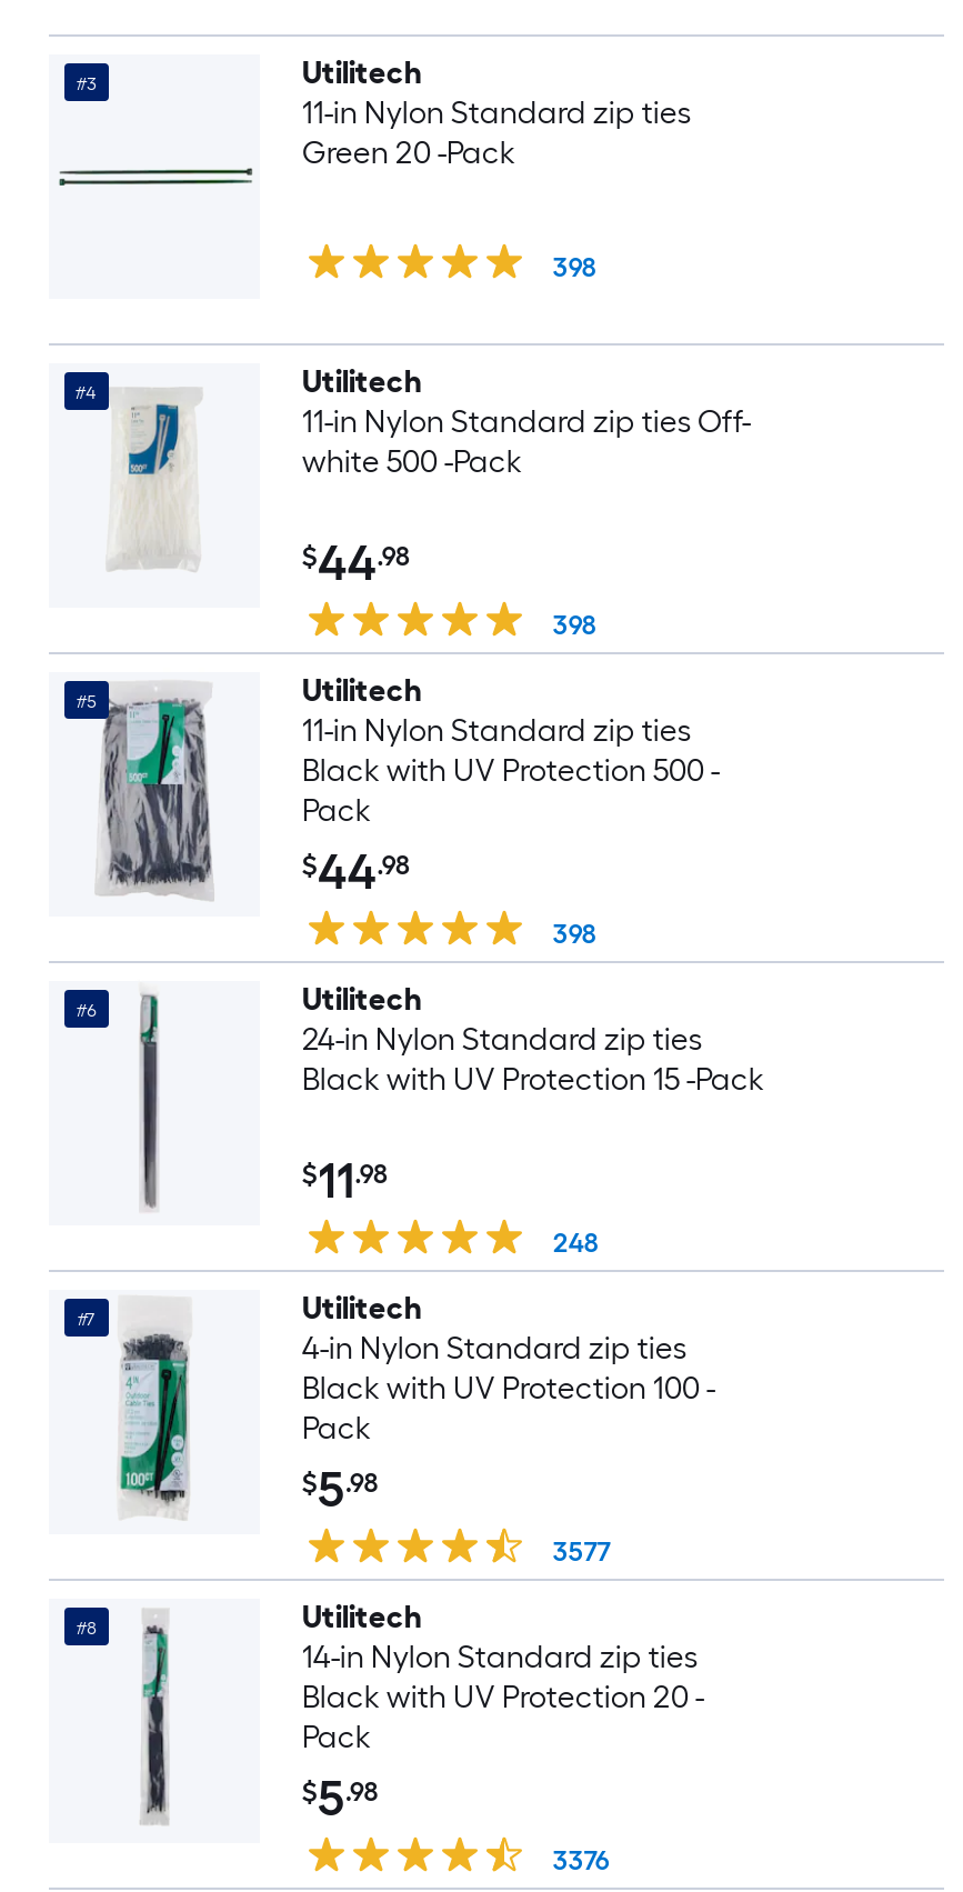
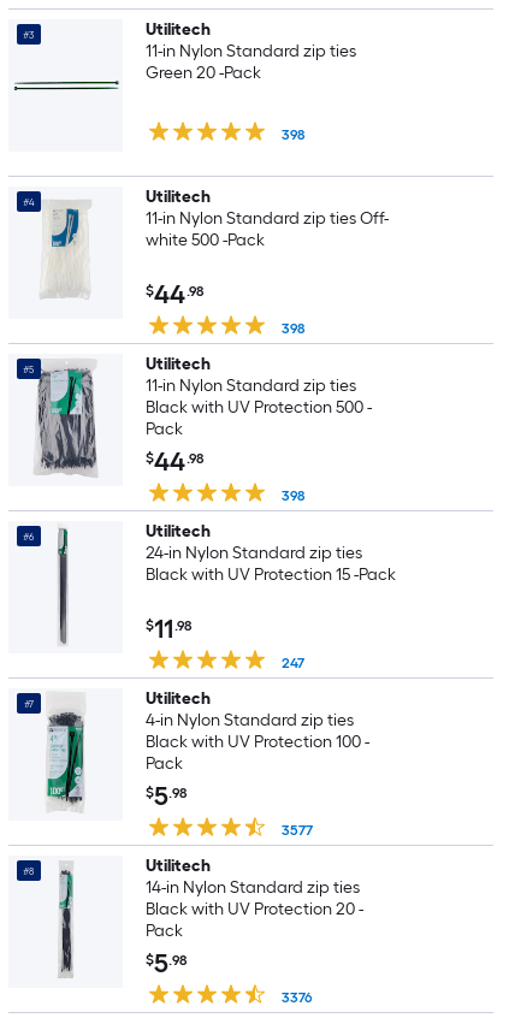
[553,1228,597,1259] 248 -> [281,655,304,672] 247

